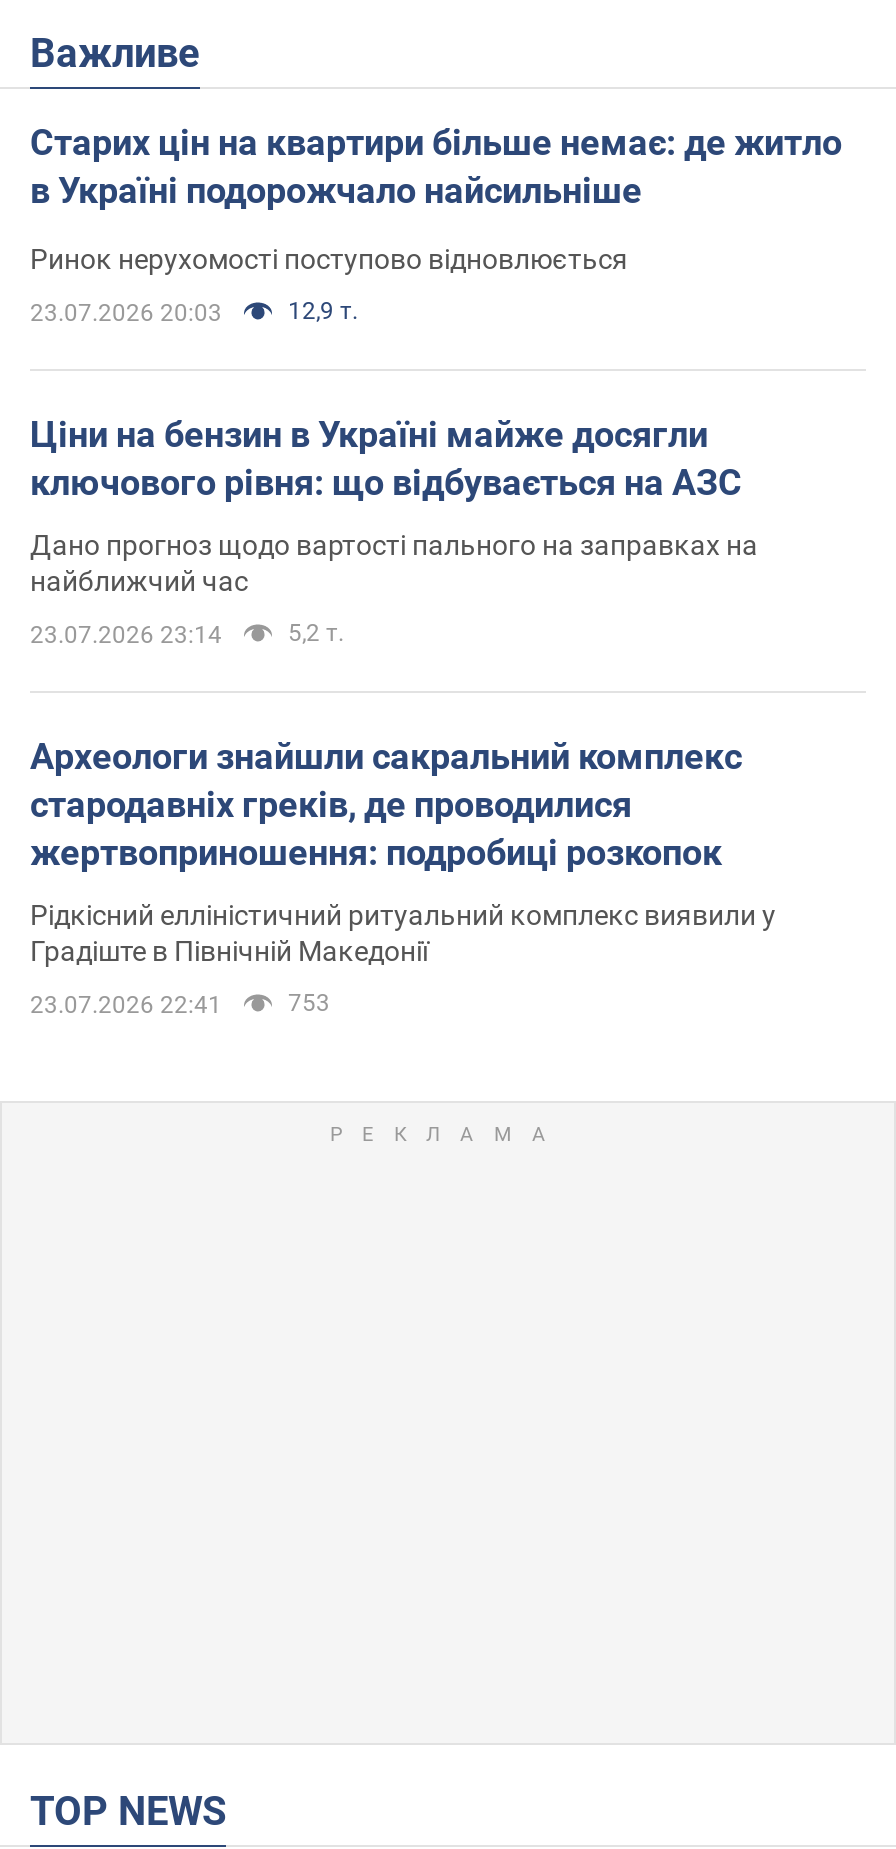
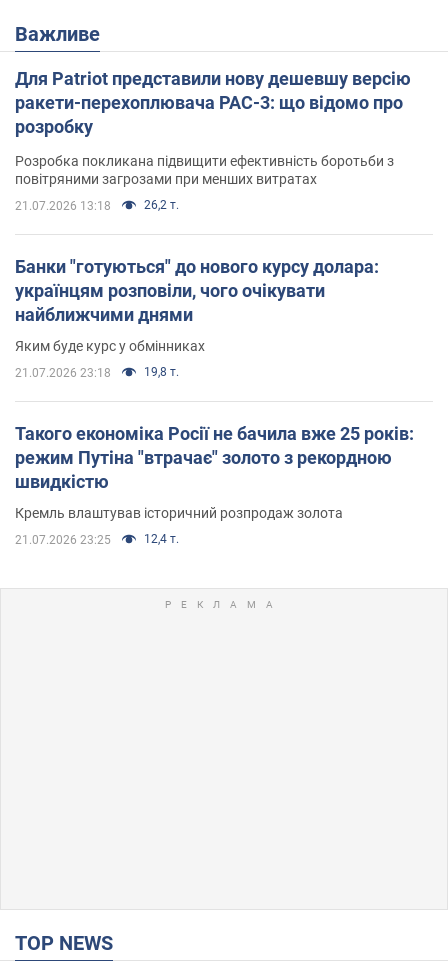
[30,120,842,210] Старих цін на квартири більше немає: де житло | в Україні подорожчало найсильніше -> [15,68,411,137] Для Patriot представили нову дешевшу версію | ракети-перехоплювача PAC-3: що відомо про | розробку
[30,242,628,274] Ринок нерухомості поступово відновлюється -> [15,153,394,187] Розробка покликана підвищити ефективність боротьби з | повітряними загрозами при менших витратах
[30,296,358,326] 23.07.2026 20:03 | 12,9 т. -> [15,198,179,213] 21.07.2026 13:18 | 26,2 т.
[30,412,742,502] Ціни на бензин в Україні майже досягли | ключового рівня: що відбувається на АЗС -> [15,256,379,325] Банки "готуються" до нового курсу долара: | українцям розповіли, чого очікувати | найближчими днями
[30,528,758,596] Дано прогноз щодо вартості пального на заправках на | найближчий час -> [15,338,205,354] Яким буде курс у обмінниках
[30,618,344,648] 23.07.2026 23:14 | 5,2 т. -> [15,365,179,380] 21.07.2026 23:18 | 19,8 т.
[30,734,742,872] Археологи знайшли сакральний комплекс | стародавніх греків, де проводилися | жертвоприношення: подробиці розкопок -> [15,423,414,492] Такого економіка Росії не бачила вже 25 років: | режим Путіна "втрачає" золото з рекордною | швидкістю
[30,898,776,966] Рідкісний елліністичний ритуальний комплекс виявили у | Градіште в Північній Македонії -> [15,505,343,521] Кремль влаштував історичний розпродаж золота
[30,988,330,1018] 23.07.2026 22:41 | 753 -> [15,532,179,547] 21.07.2026 23:25 | 12,4 т.

